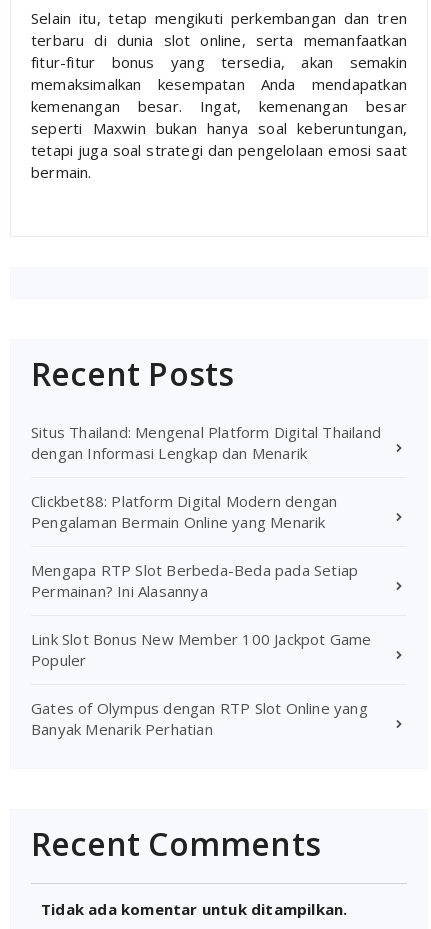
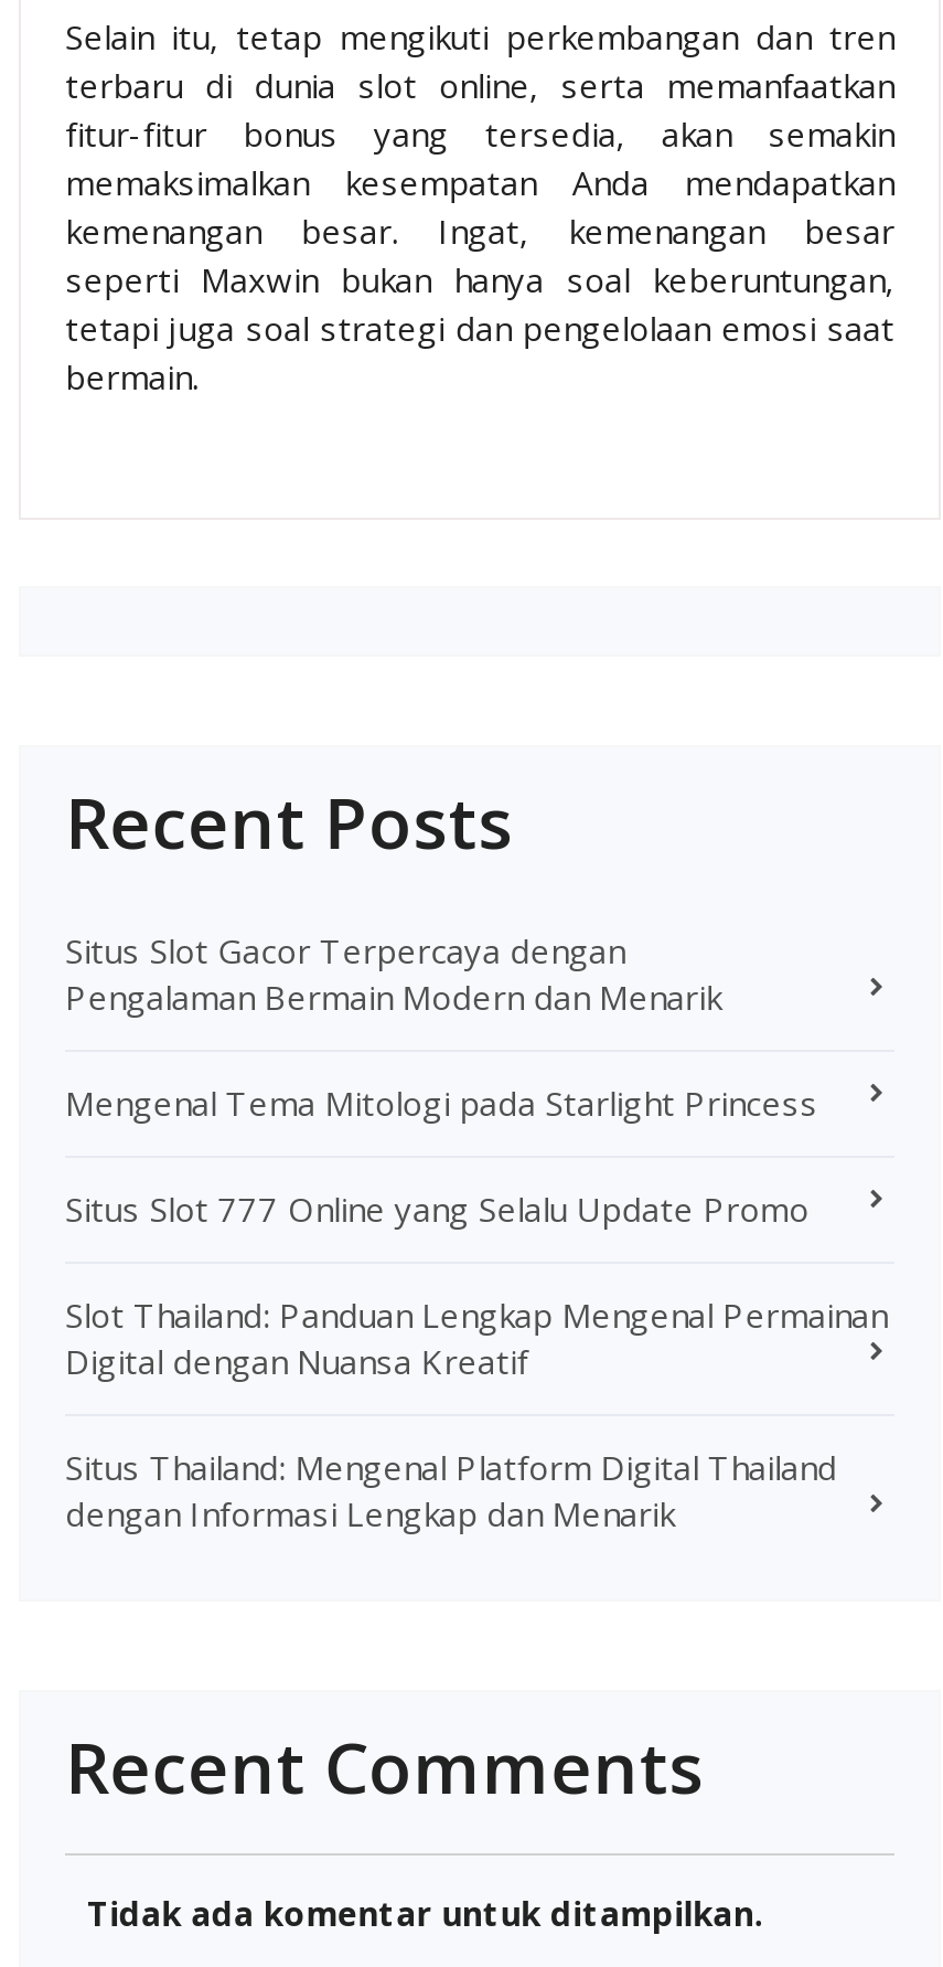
none -> [65,929,887,1383] Situs Slot Gacor Terpercaya dengan | Pengalaman Bermain Modern dan Menarik | Mengenal Tema Mitologi pada Starlight Princess | Situs Slot 777 Online yang Selalu Update Promo | Slot Thailand: Panduan Lengkap Mengenal Permainan | Digital dengan Nuansa Kreatif
moved [31,422,381,463] -> [65,1445,837,1536]: Situs Thailand: Mengenal Platform Digital Thailand | dengan Informasi Lengkap dan Menarik
[31,491,372,739] Clickbet88: Platform Digital Modern dengan | Pengalaman Bermain Online yang Menarik | Mengapa RTP Slot Berbeda-Beda pada Setiap | Permainan? Ini Alasannya | Link Slot Bonus New Member 100 Jackpot Game | Populer | Gates of Olympus dengan RTP Slot Online yang | Banyak Menarik Perhatian -> none

